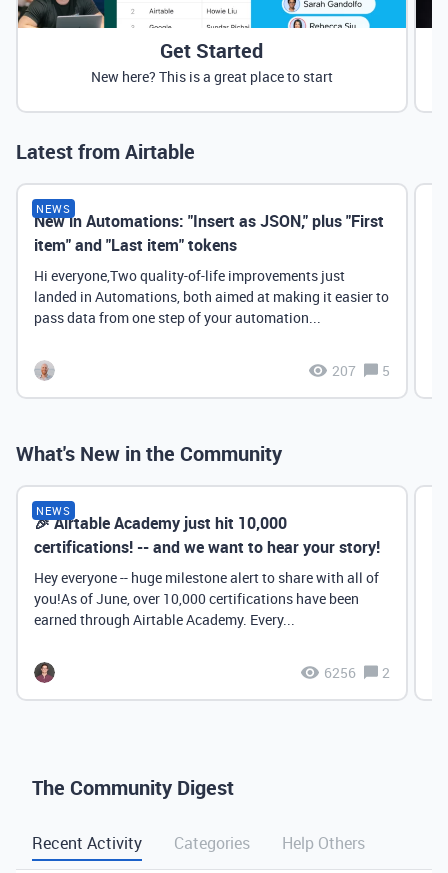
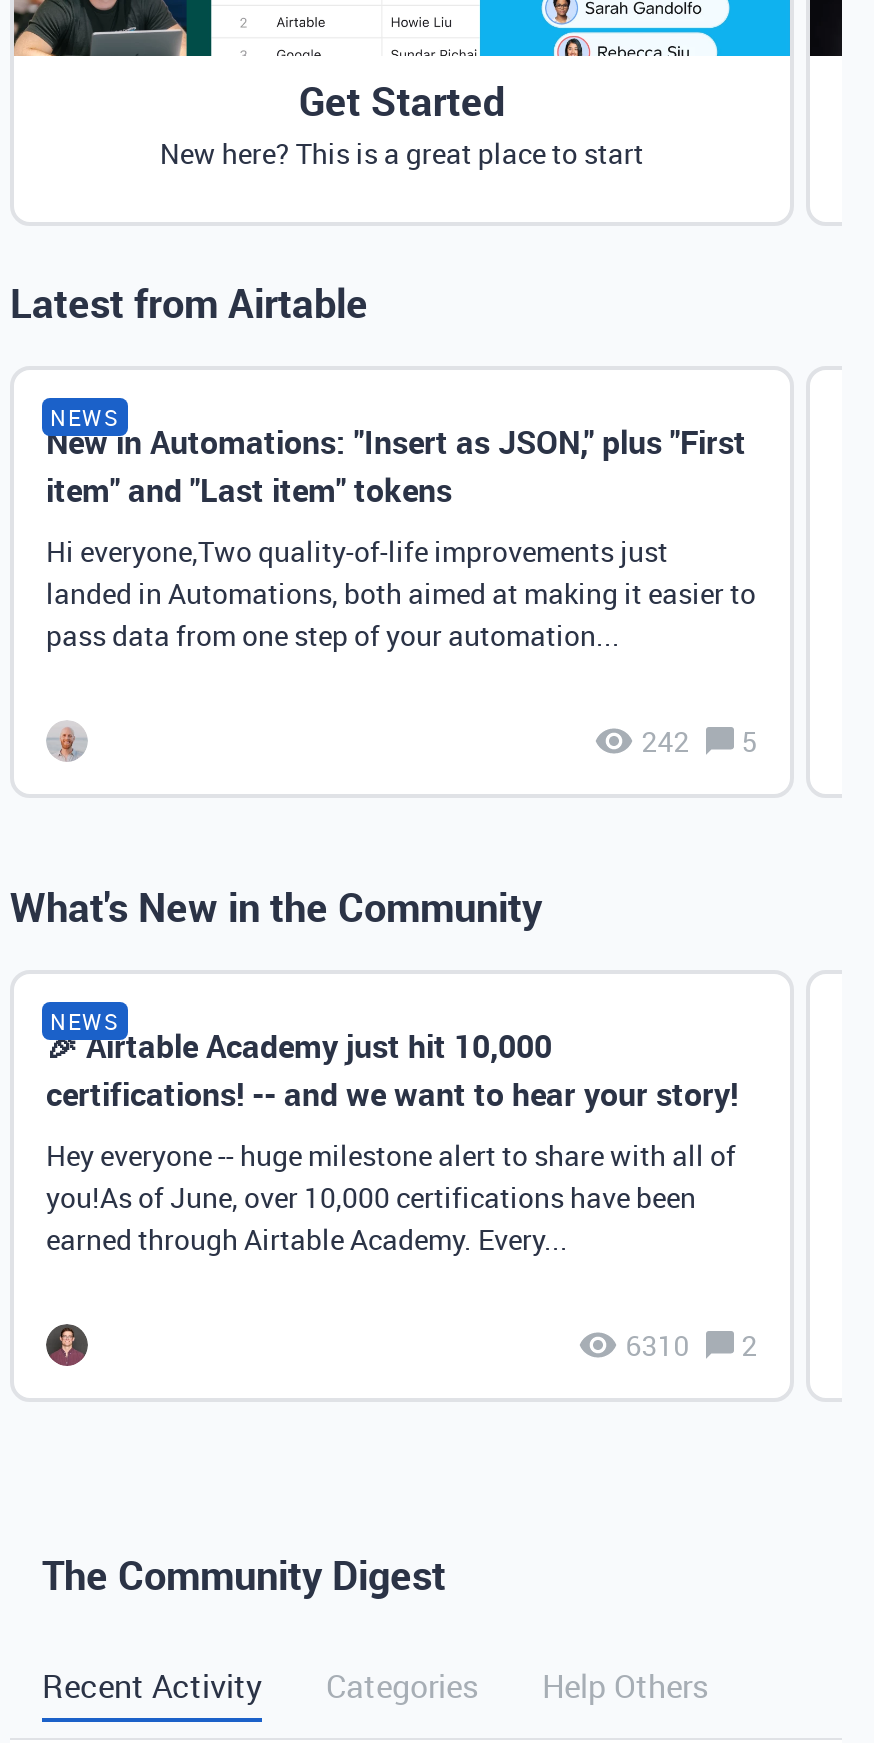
[332,361,390,380] 207 5 -> [642,722,758,760] 242 5
[324,663,390,682] 6256 2 -> [626,1326,758,1364] 6310 2

